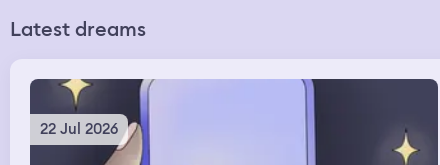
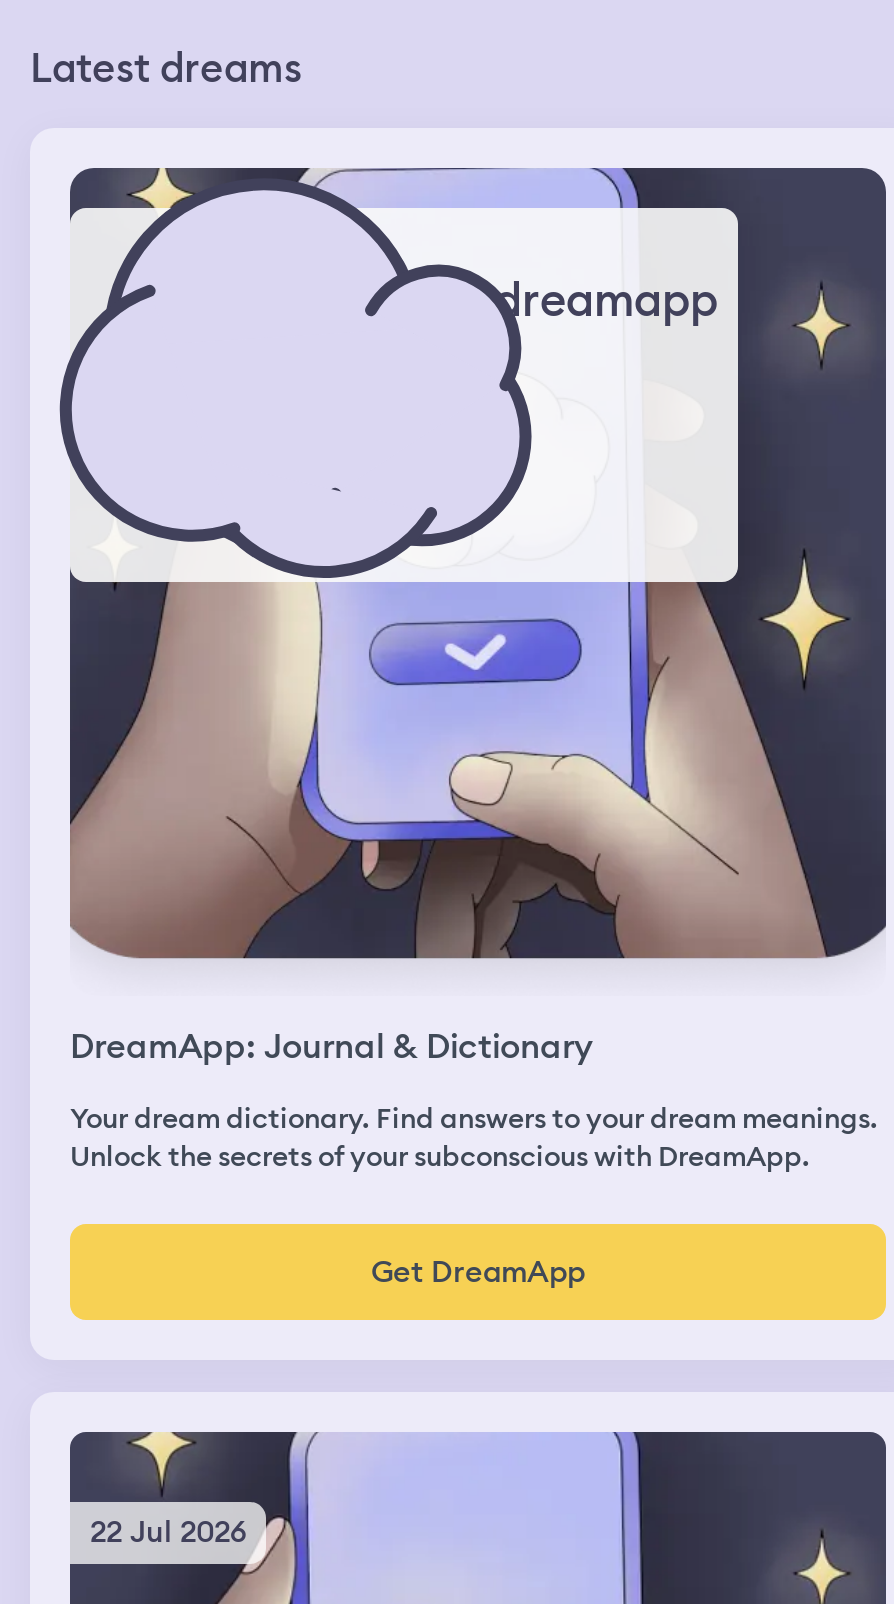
none -> [58,166,886,962] [image] | dreamapp
none -> [70,1024,878,1292] DreamApp: Journal & Dictionary | Your dream dictionary. Find answers to your dream meanings. | Unlock the secrets of your subconscious with DreamApp. | Get DreamApp

